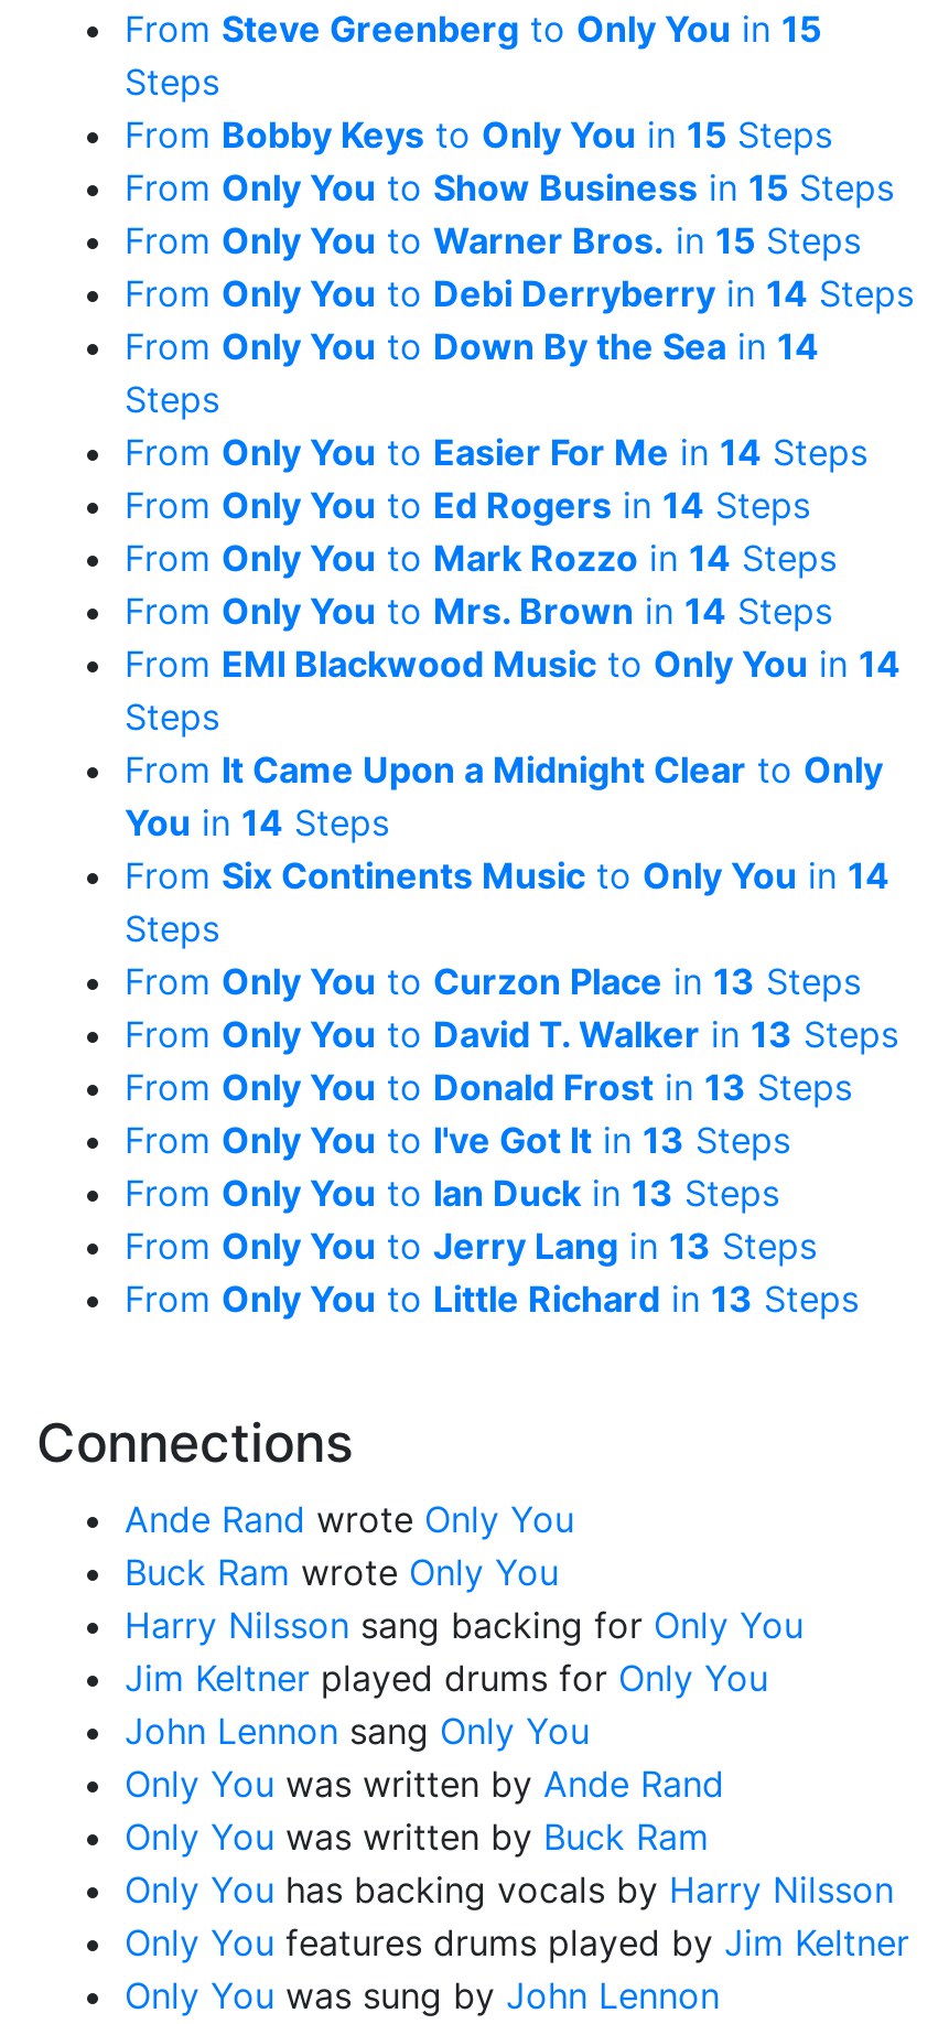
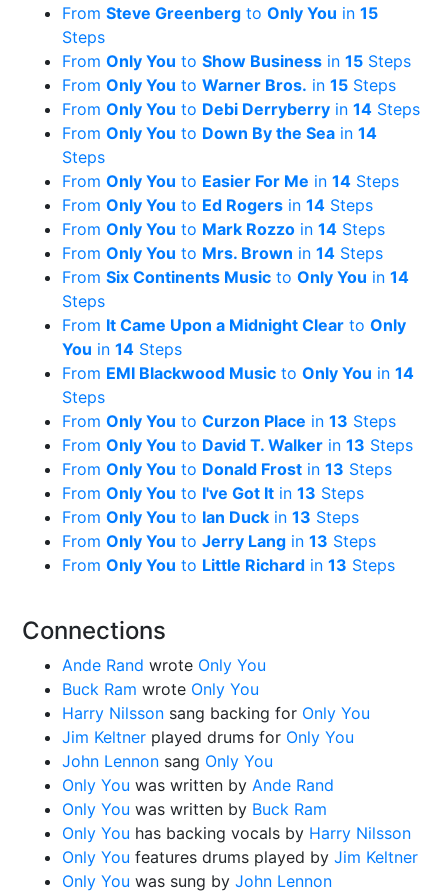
[125,112,832,156] From Bobby Keys to Only You in 15 Steps -> none
moved [125,641,901,685] -> [62,363,414,383]: From EMI Blackwood Music to Only You in 14
moved [125,852,889,896] -> [62,267,409,287]: From Six Continents Music to Only You in 14

